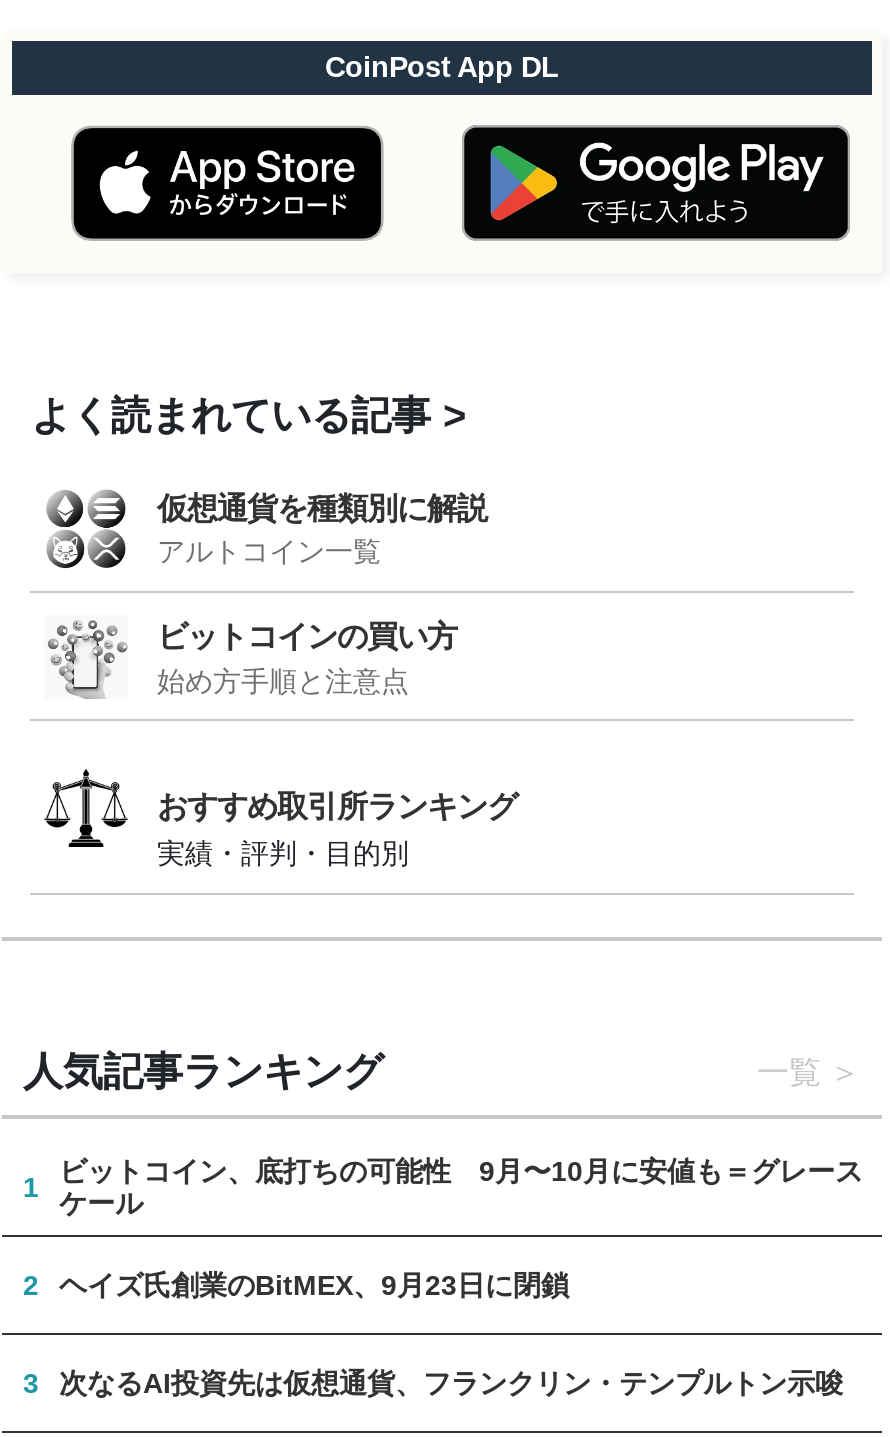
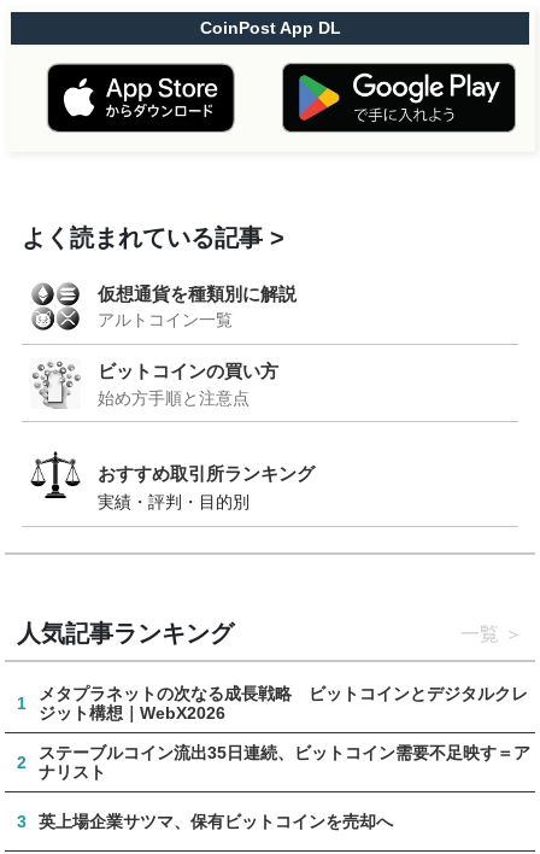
[59,1156,863,1220] ビットコイン、底打ちの可能性 9月〜10月に安値も＝グレース | ケール -> [39,685,529,723] メタプラネットの次なる成長戦略 ビットコインとデジタルクレ | ジット構想｜WebX2026
[59,1270,569,1302] ヘイズ氏創業のBitMEX、9月23日に閉鎖 -> [39,744,531,782] ステーブルコイン流出35日連続、ビットコイン需要不足映す＝ア | ナリスト
[59,1368,843,1400] 次なるAI投資先は仮想通貨、フランクリン・テンプルトン示唆 -> [39,812,394,832] 英上場企業サツマ、保有ビットコインを売却へ

